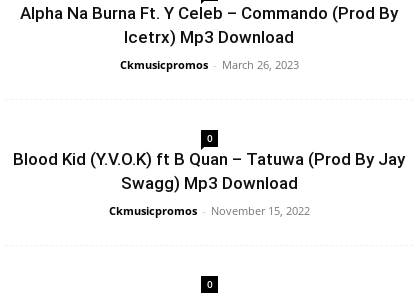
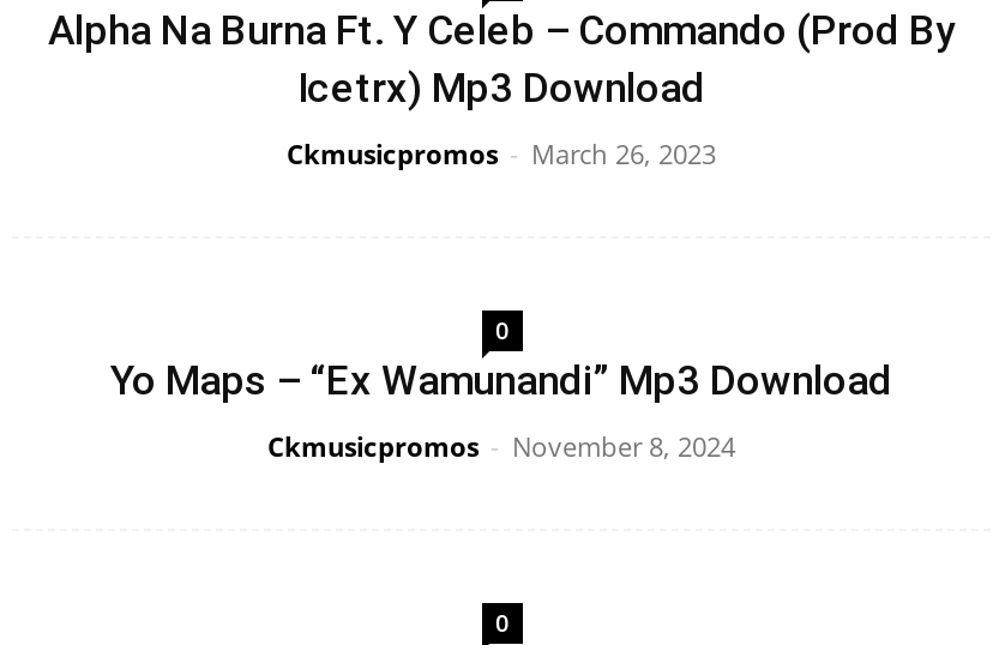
[13,149,405,193] Blood Kid (Y.V.O.K) ft B Quan – Tatuwa (Prod By Jay | Swagg) Mp3 Download -> [110,357,892,405] Yo Maps – “Ex Wamunandi” Mp3 Download
[108,203,309,218] Ckmusicpromos - November 15, 2022 -> [267,429,735,465] Ckmusicpromos - November 8, 2024

